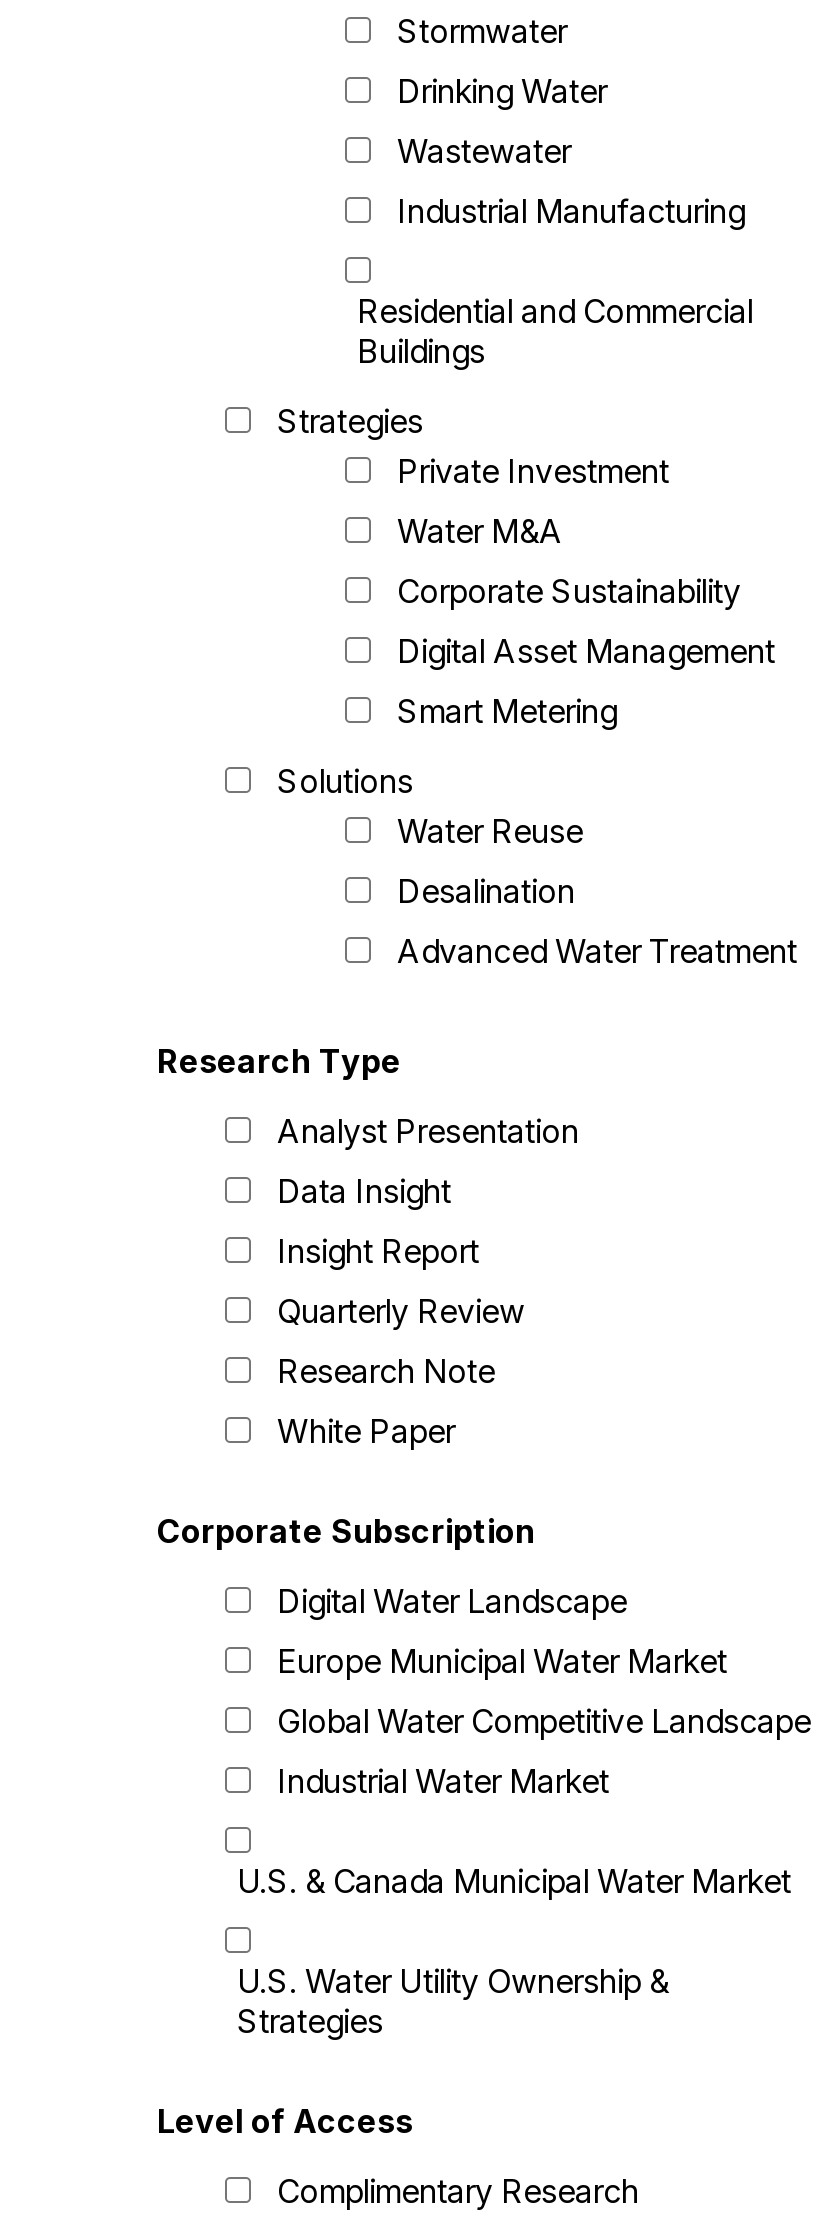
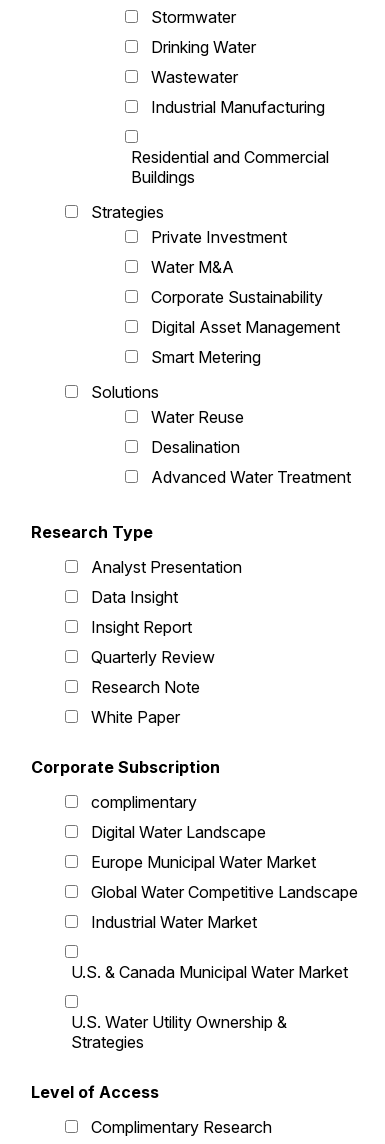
none -> [91,792,197,812] complimentary

